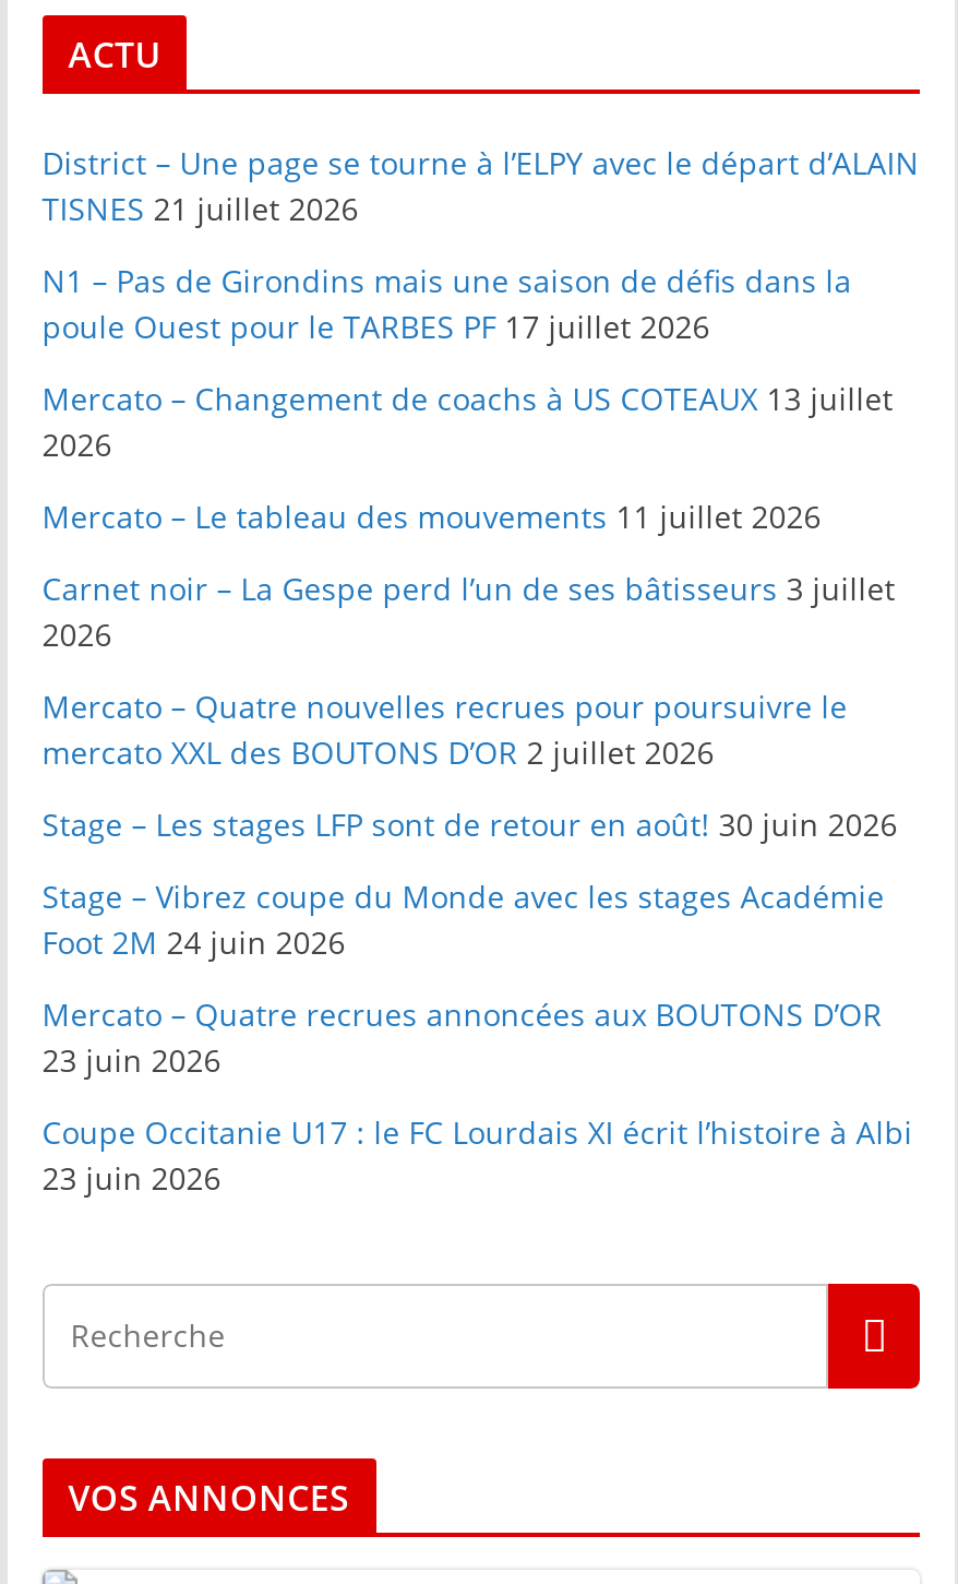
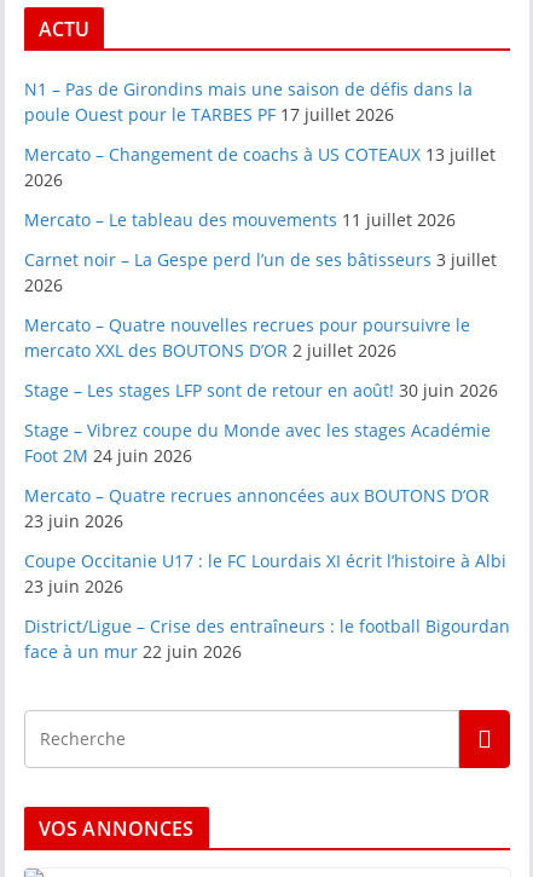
[42,142,919,229] District – Une page se tourne à l’ELPY avec le départ d’ALAIN | TISNES 21 juillet 2026 -> none
moved [42,260,913,1199] -> [24,78,506,598]: N1 – Pas de Girondins mais une saison de défis dans la | poule Ouest pour le TARBES PF 17 juillet 2026 | Mercato – Changement de coachs à US COTEAUX 13 juillet | ... | Coupe Occitanie U17 : le FC Lourdais XI écrit l’histoire à Albi | 23 juin 2026
none -> [24,615,510,663] District/Ligue – Crise des entraîneurs : le football Bigourdan | face à un mur 22 juin 2026

